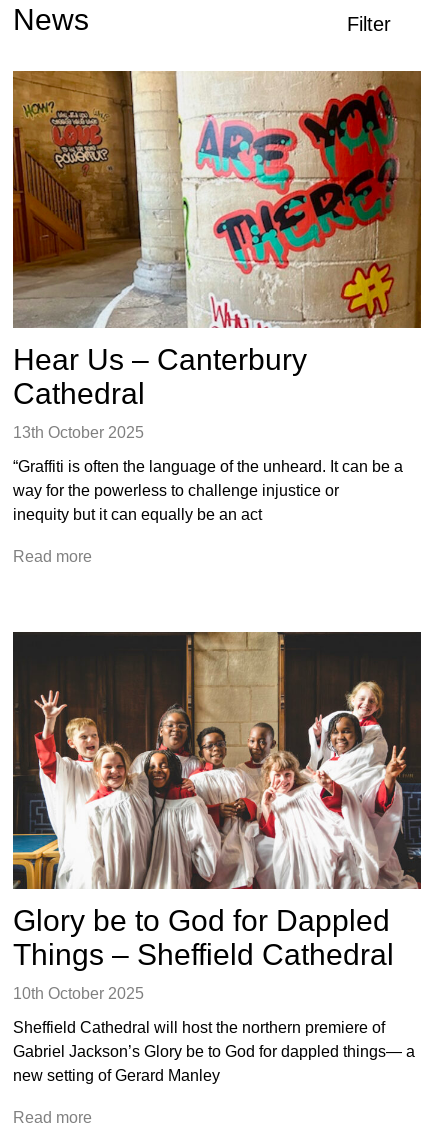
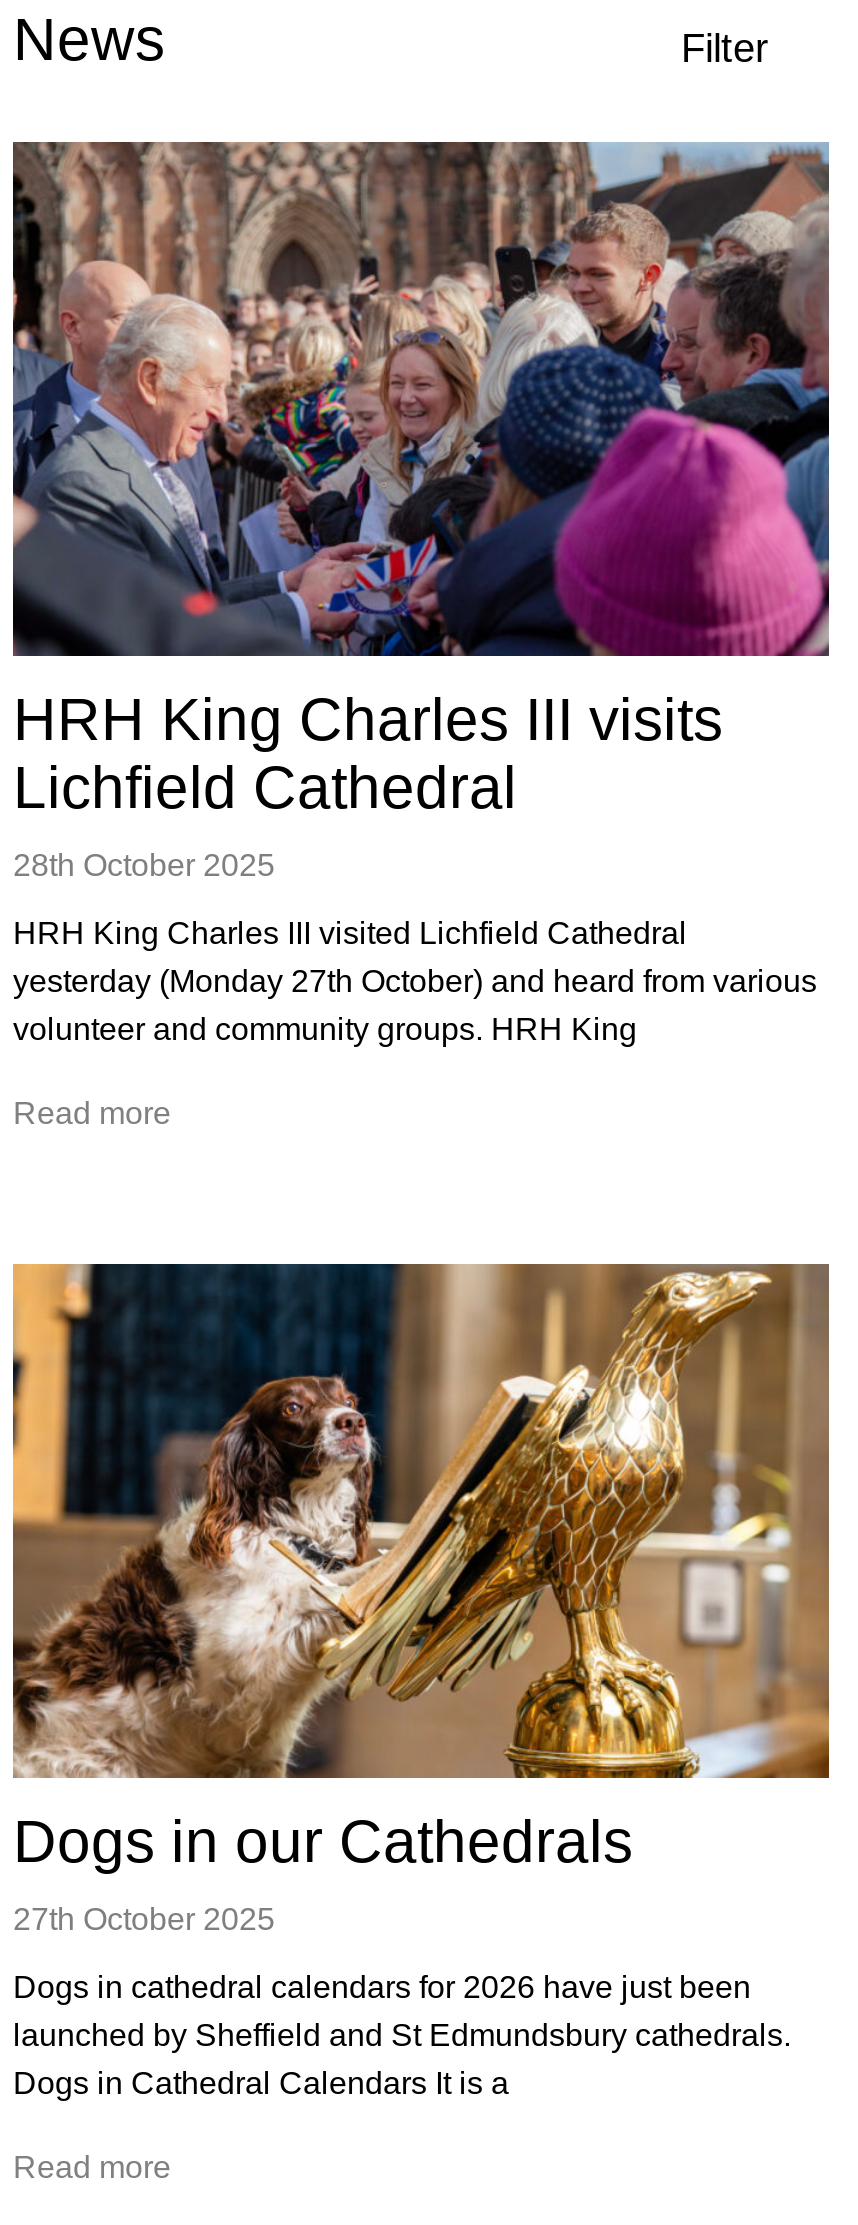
[12,70,422,441] [image] | Hear Us – Canterbury | Cathedral | 13th October 2025 -> [11,140,831,882] [image] | HRH King Charles III visits | Lichfield Cathedral | 28th October 2025
[13,458,403,523] “Graffiti is often the language of the unheard. It can be a | way for the powerless to challenge injustice or | inequity but it can equally be an act -> [13,916,817,1046] HRH King Charles III visited Lichfield Cathedral | yesterday (Monday 27th October) and heard from various | volunteer and community groups. HRH King
[12,631,422,1002] [image] | Glory be to God for Dappled | Things – Sheffield Cathedral | 10th October 2025 -> [11,1262,831,1935] [image] | Dogs in our Cathedrals | 27th October 2025
[13,1019,415,1084] Sheffield Cathedral will host the northern premiere of | Gabriel Jackson’s Glory be to God for dappled things— a | new setting of Gerard Manley -> [13,1969,791,2099] Dogs in cathedral calendars for 2026 have just been | launched by Sheffield and St Edmundsbury cathedrals. | Dogs in Cathedral Calendars It is a

